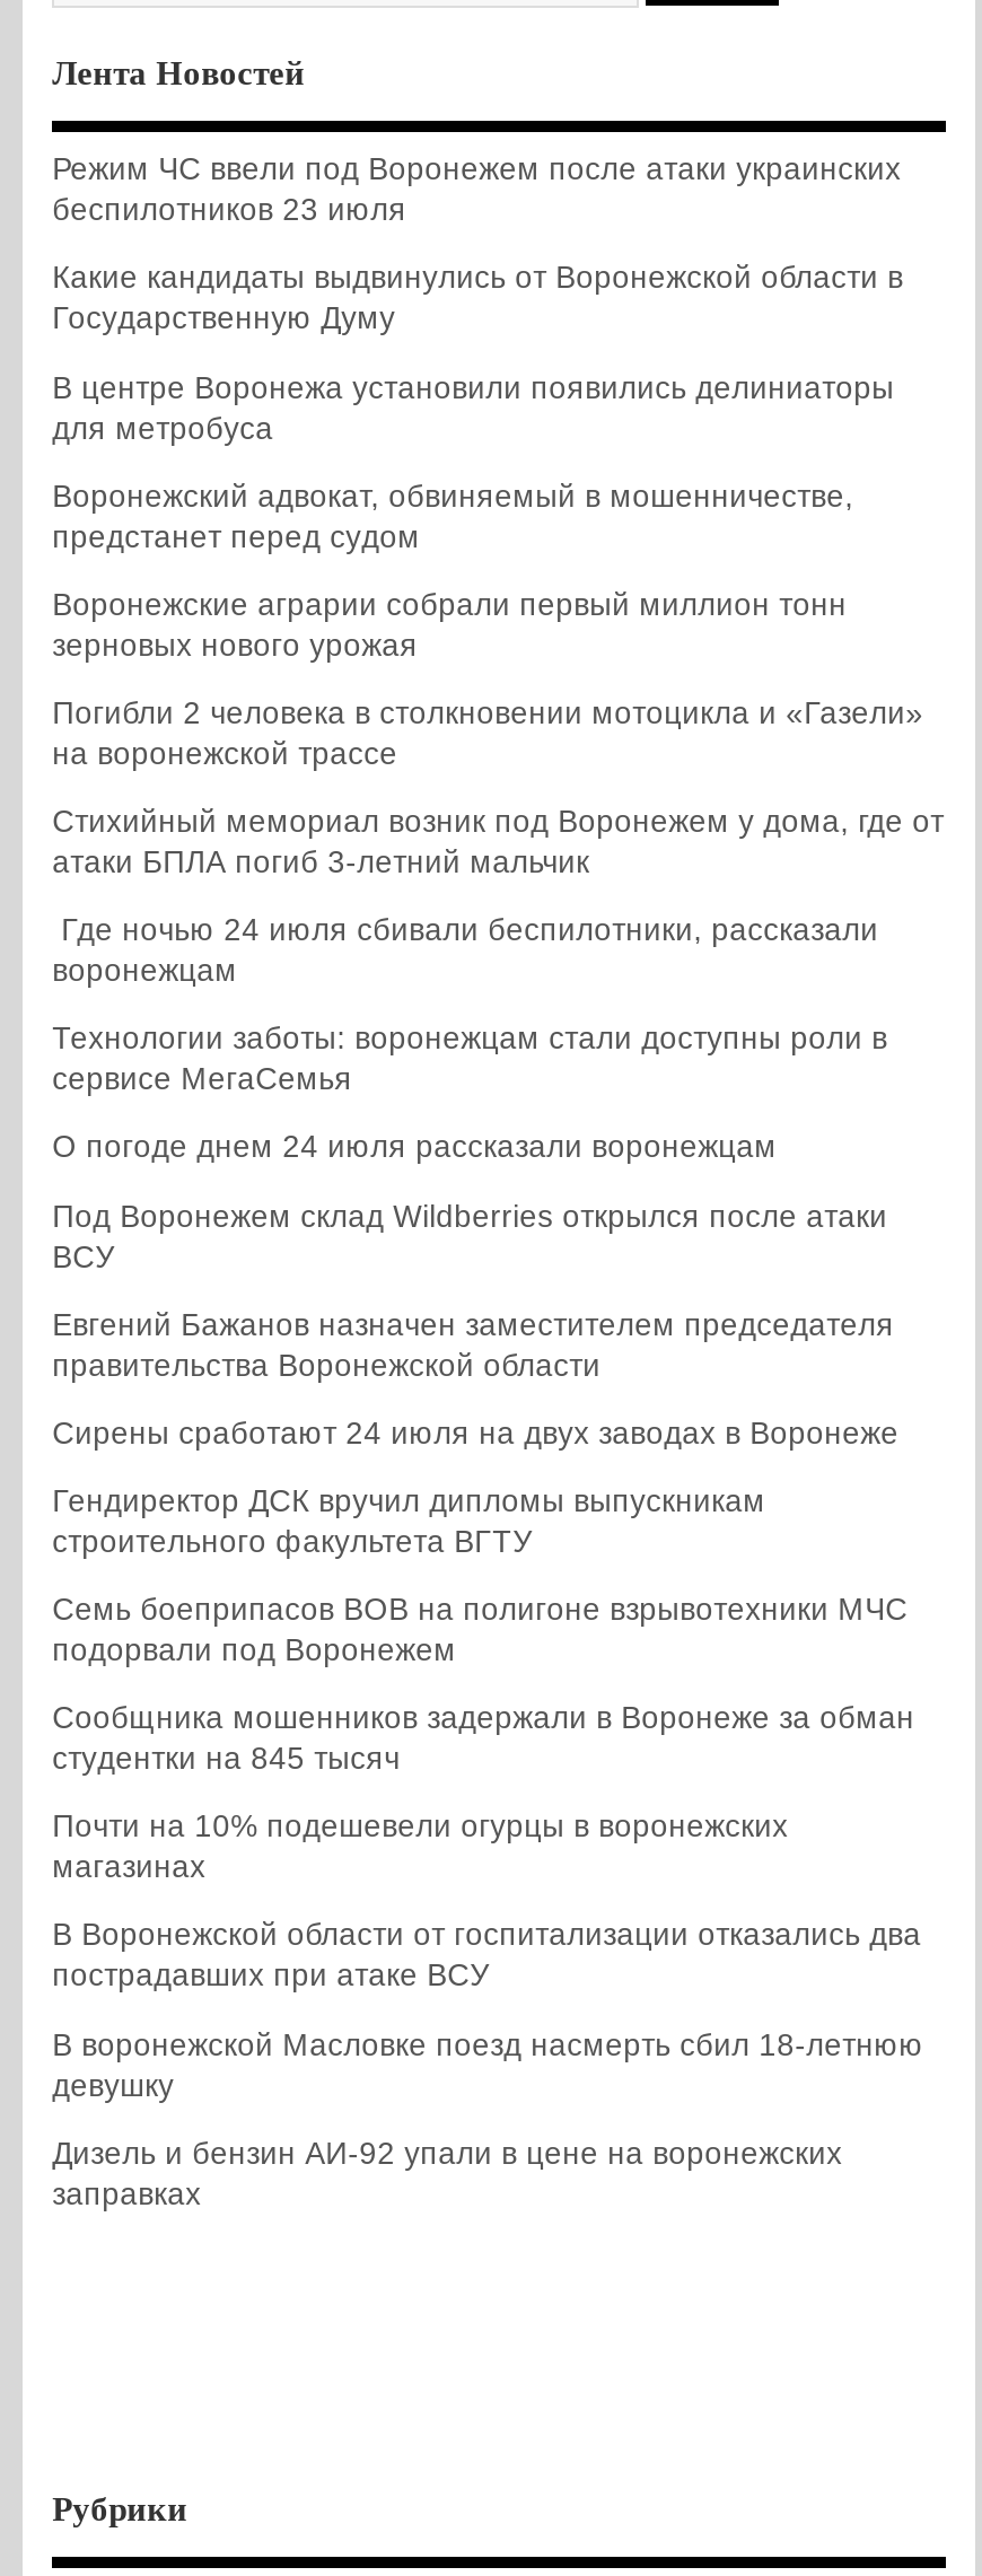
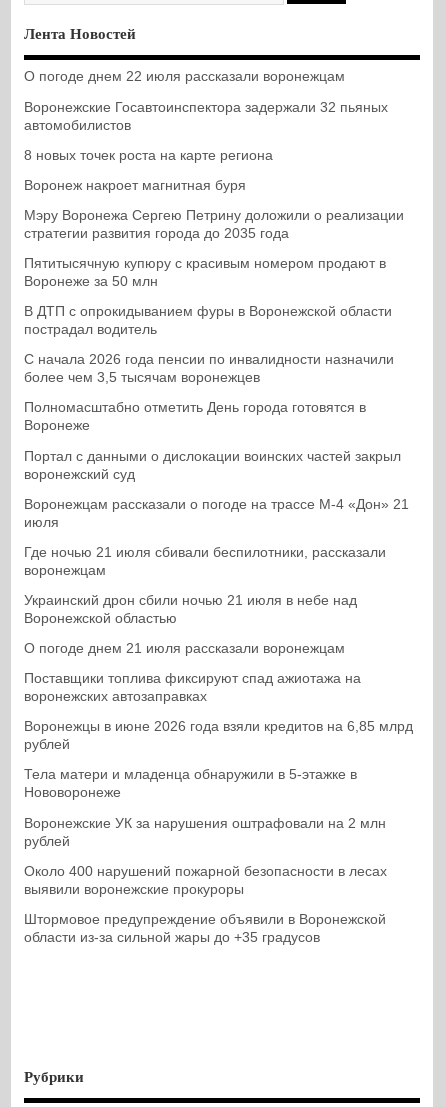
[52,154,944,948] Режим ЧС ввели под Воронежем после атаки украинских | беспилотников 23 июля | Какие кандидаты выдвинулись от Воронежской области в | Государственную Думу | В центре Воронежа установили появились делиниаторы | для метробуса | Воронежский адвокат, обвиняемый в мошенничестве, | предстанет перед судом | Воронежские аграрии собрали первый миллион тонн | зерновых нового урожая | Погибли 2 человека в столкновении мотоцикла и «Газели» | на воронежской трассе | Стихийный мемориал возник под Воронежем у дома, где от | атаки БПЛА погиб 3-летний мальчик | Где ночью 24 июля сбивали беспилотники, рассказали -> [24,69,409,560] О погоде днем 22 июля рассказали воронежцам | Воронежские Госавтоинспектора задержали 32 пьяных | автомобилистов | 8 новых точек роста на карте региона | Воронеж накроет магнитная буря | Мэру Воронежа Сергею Петрину доложили о реализации | стратегии развития города до 2035 года | Пятитысячную купюру с красивым номером продают в | Воронеже за 50 млн | В ДТП с опрокидыванием фуры в Воронежской области | пострадал водитель | С начала 2026 года пенсии по инвалидности назначили | более чем 3,5 тысячам воронежцев | Полномасштабно отметить День города готовятся в | Воронеже | Портал с данными о дислокации воинских частей закрыл | воронежский суд | Воронежцам рассказали о погоде на трассе М-4 «Дон» 21 | июля | Где ночью 21 июля сбивали беспилотники, рассказали
moved [52,955,237,988] -> [24,563,106,578]: воронежцам
[52,1023,924,2211] Технологии заботы: воронежцам стали доступны роли в | сервисе МегаСемья | О погоде днем 24 июля рассказали воронежцам | Под Воронежем склад Wildberries открылся после атаки | ВСУ | Евгений Бажанов назначен заместителем председателя | правительства Воронежской области | Сирены сработают 24 июля на двух заводах в Воронеже | Гендиректор ДСК вручил дипломы выпускникам | строительного факультета ВГТУ | Семь боеприпасов ВОВ на полигоне взрывотехники МЧС | подорвали под Воронежем | Сообщника мошенников задержали в Воронеже за обман | студентки на 845 тысяч | Почти на 10% подешевели огурцы в воронежских | магазинах | В Воронежской области от госпитализации отказались два | пострадавших при атаке ВСУ | В воронежской Масловке поезд насмерть сбил 18-летнюю | девушку | Дизель и бензин АИ-92 упали в цене на воронежских | заправках -> [24,593,413,945] Украинский дрон сбили ночью 21 июля в небе над | Воронежской областью | О погоде днем 21 июля рассказали воронежцам | Поставщики топлива фиксируют спад ажиотажа на | воронежских автозаправках | Воронежцы в июне 2026 года взяли кредитов на 6,85 млрд | рублей | Тела матери и младенца обнаружили в 5-этажке в | Нововоронеже | Воронежские УК за нарушения оштрафовали на 2 млн | рублей | Около 400 нарушений пожарной безопасности в лесах | выявили воронежские прокуроры | Штормовое предупреждение объявили в Воронежской | области из-за сильной жары до +35 градусов

